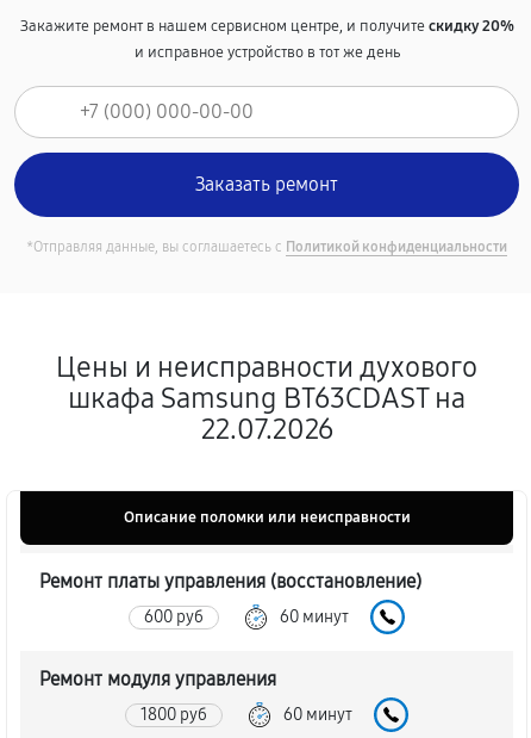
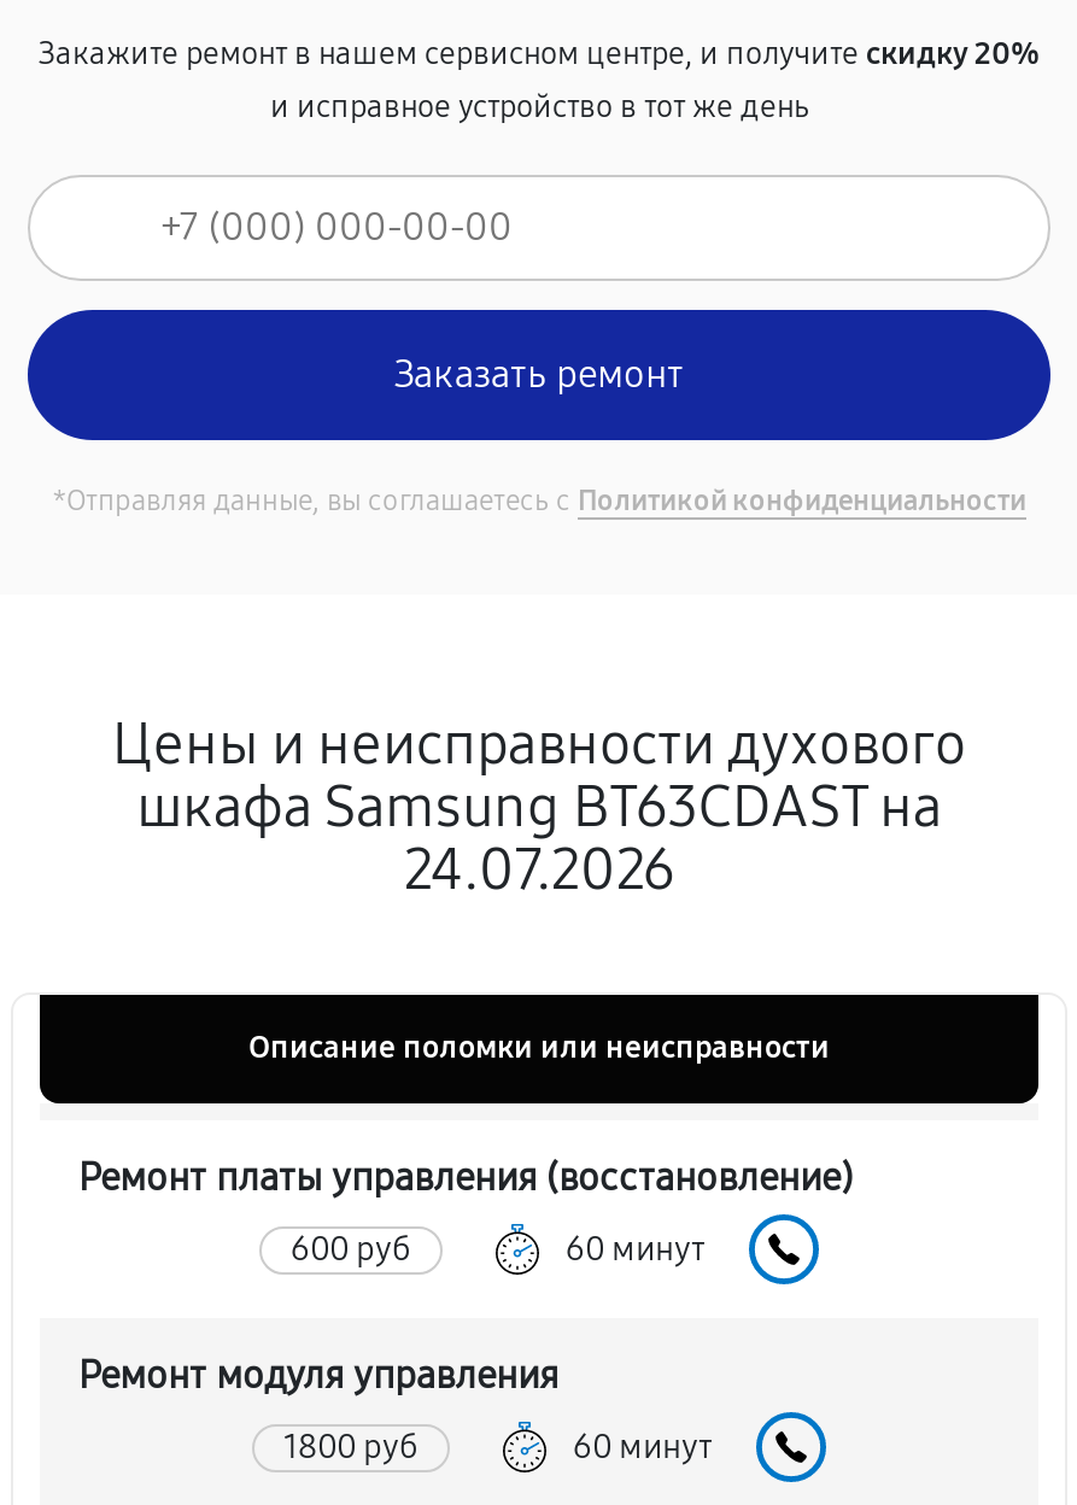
[201,413,333,446] 22.07.2026 -> [404,836,674,903] 24.07.2026

